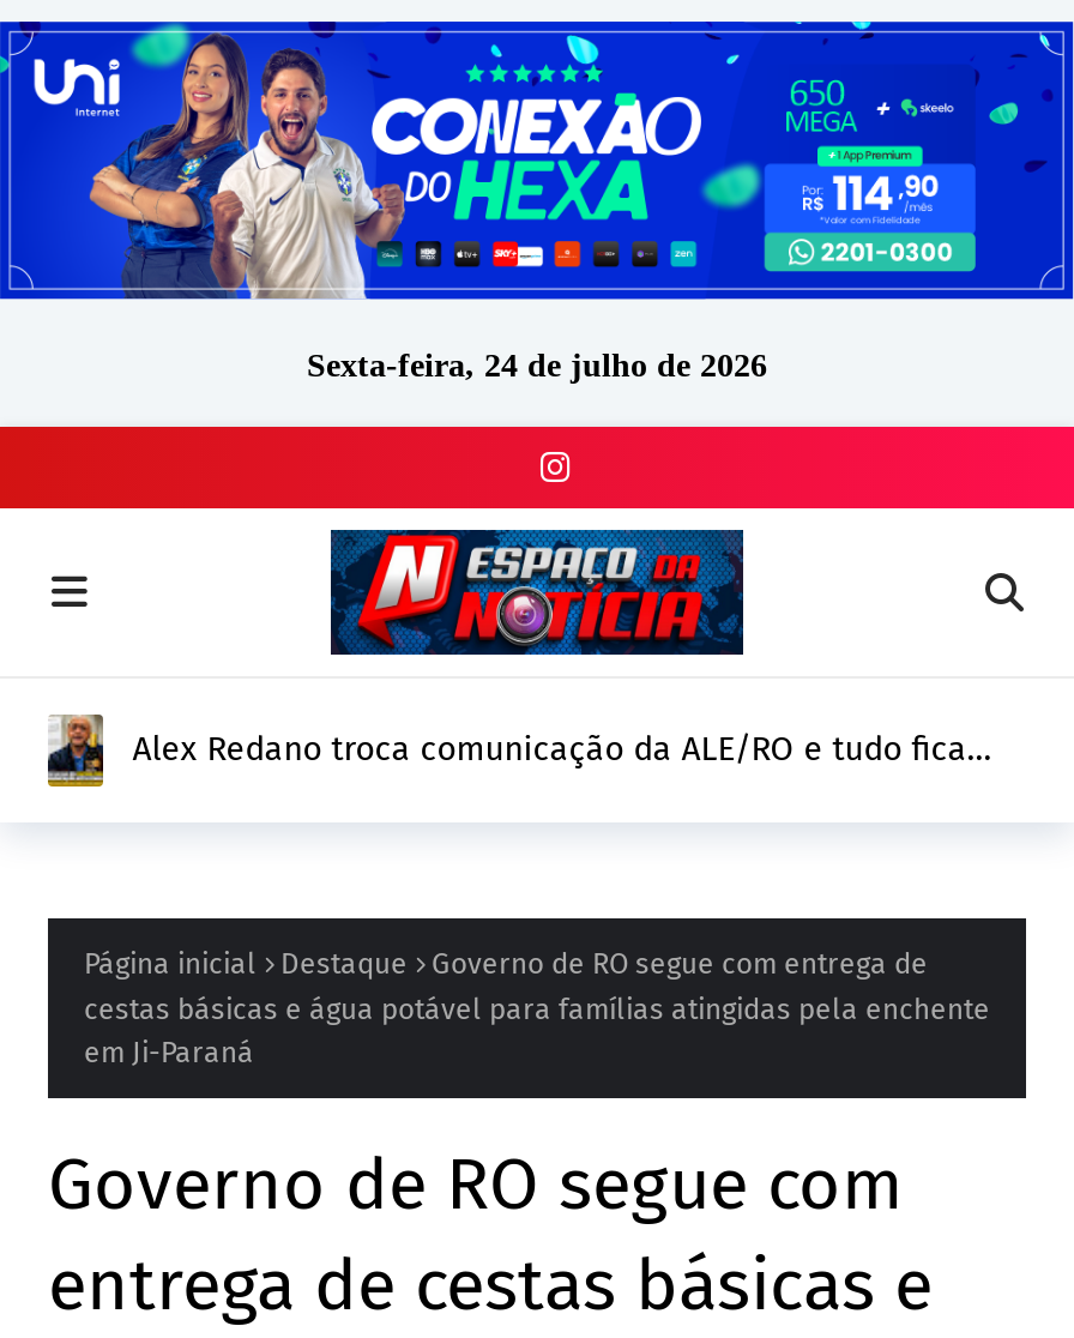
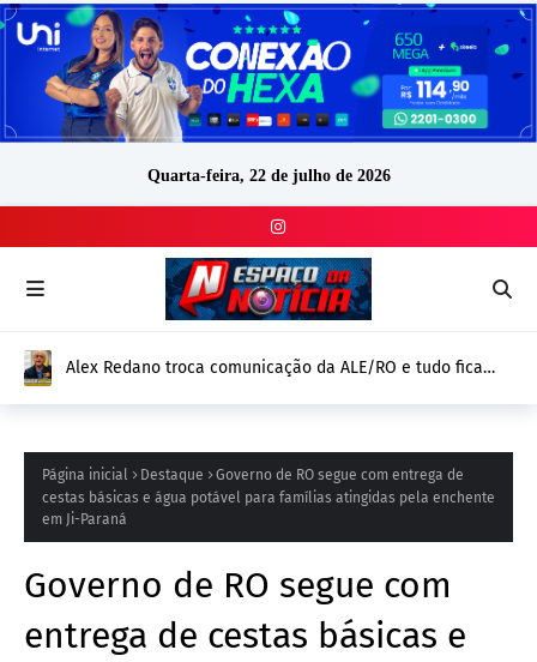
[307,347,767,383] Sexta-feira, 24 de julho de 2026 -> [147,166,390,184] Quarta-feira, 22 de julho de 2026

